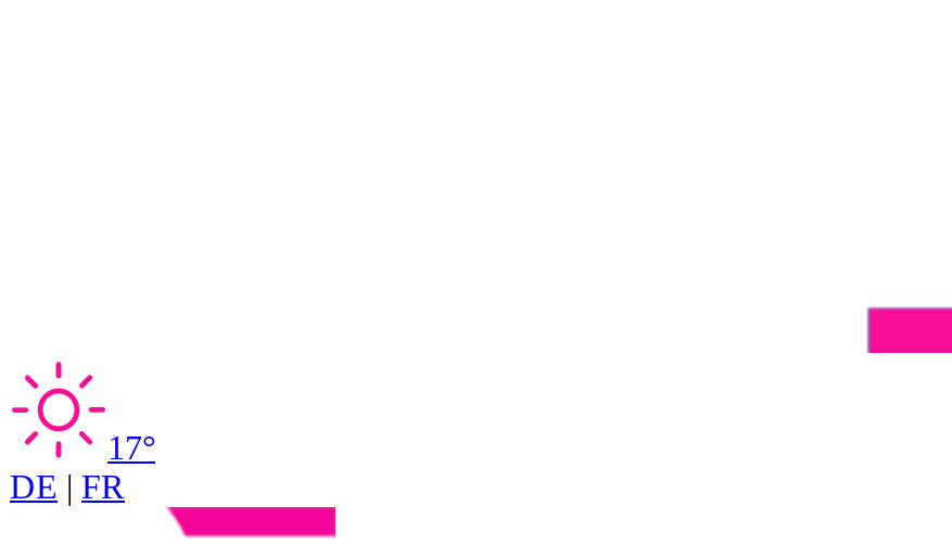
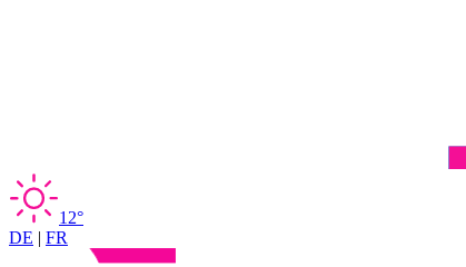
[107,429,155,466] 17° -> [59,208,83,227] 12°

